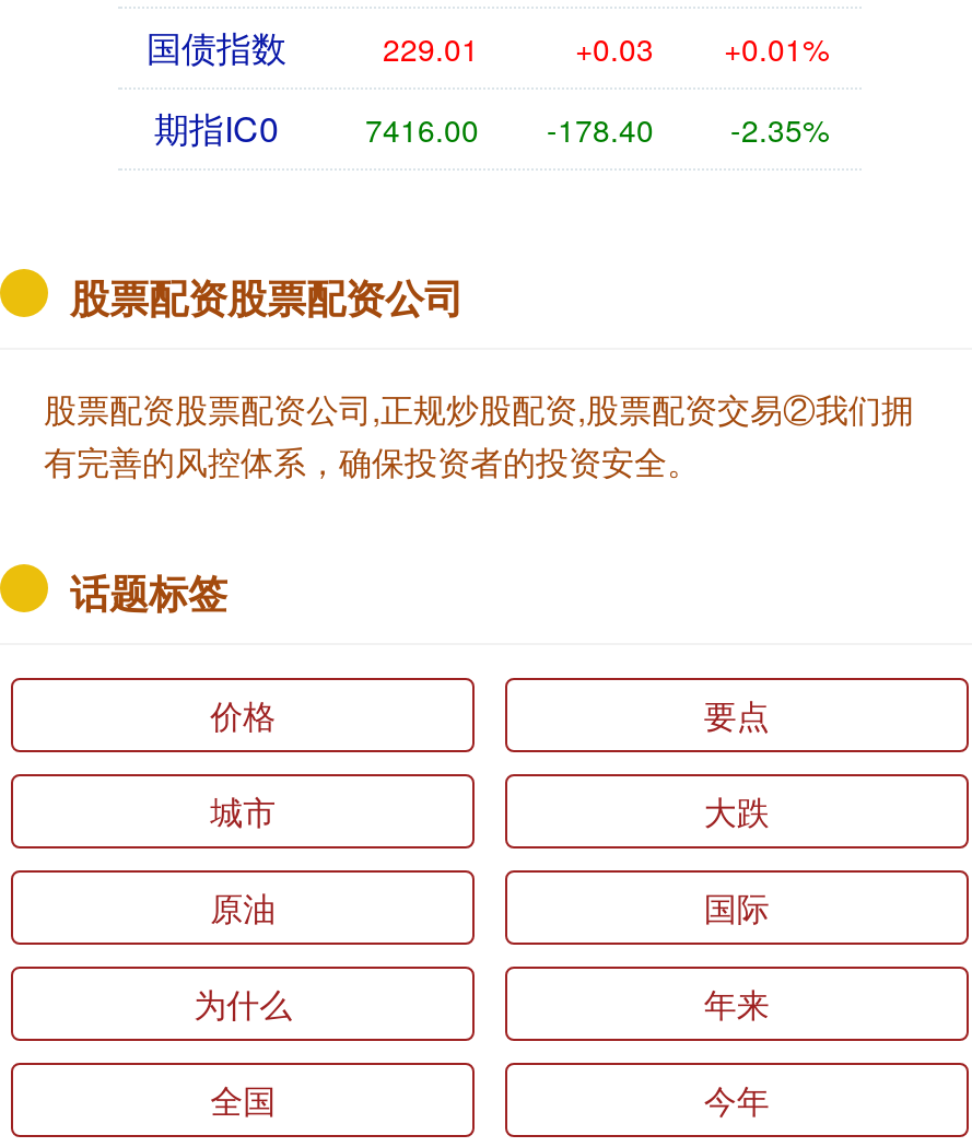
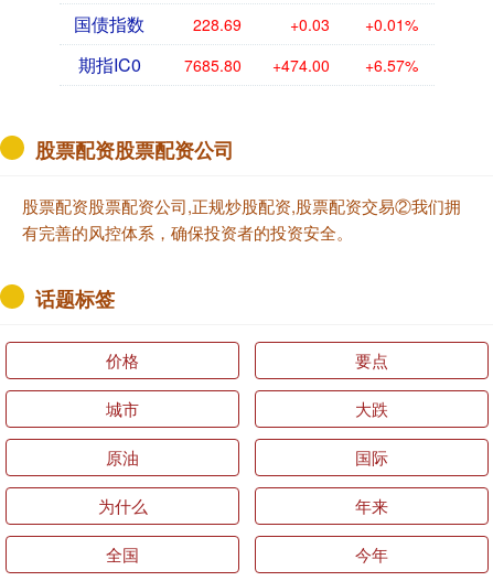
[383,27,479,71] 229.01 -> [193,14,242,36] 228.69
[365,108,479,152] 7416.00 -> [184,54,242,76] 7685.80
[547,108,654,152] -178.40 -> [272,54,330,76] +474.00
[730,108,829,152] -2.35% -> [365,54,418,76] +6.57%

